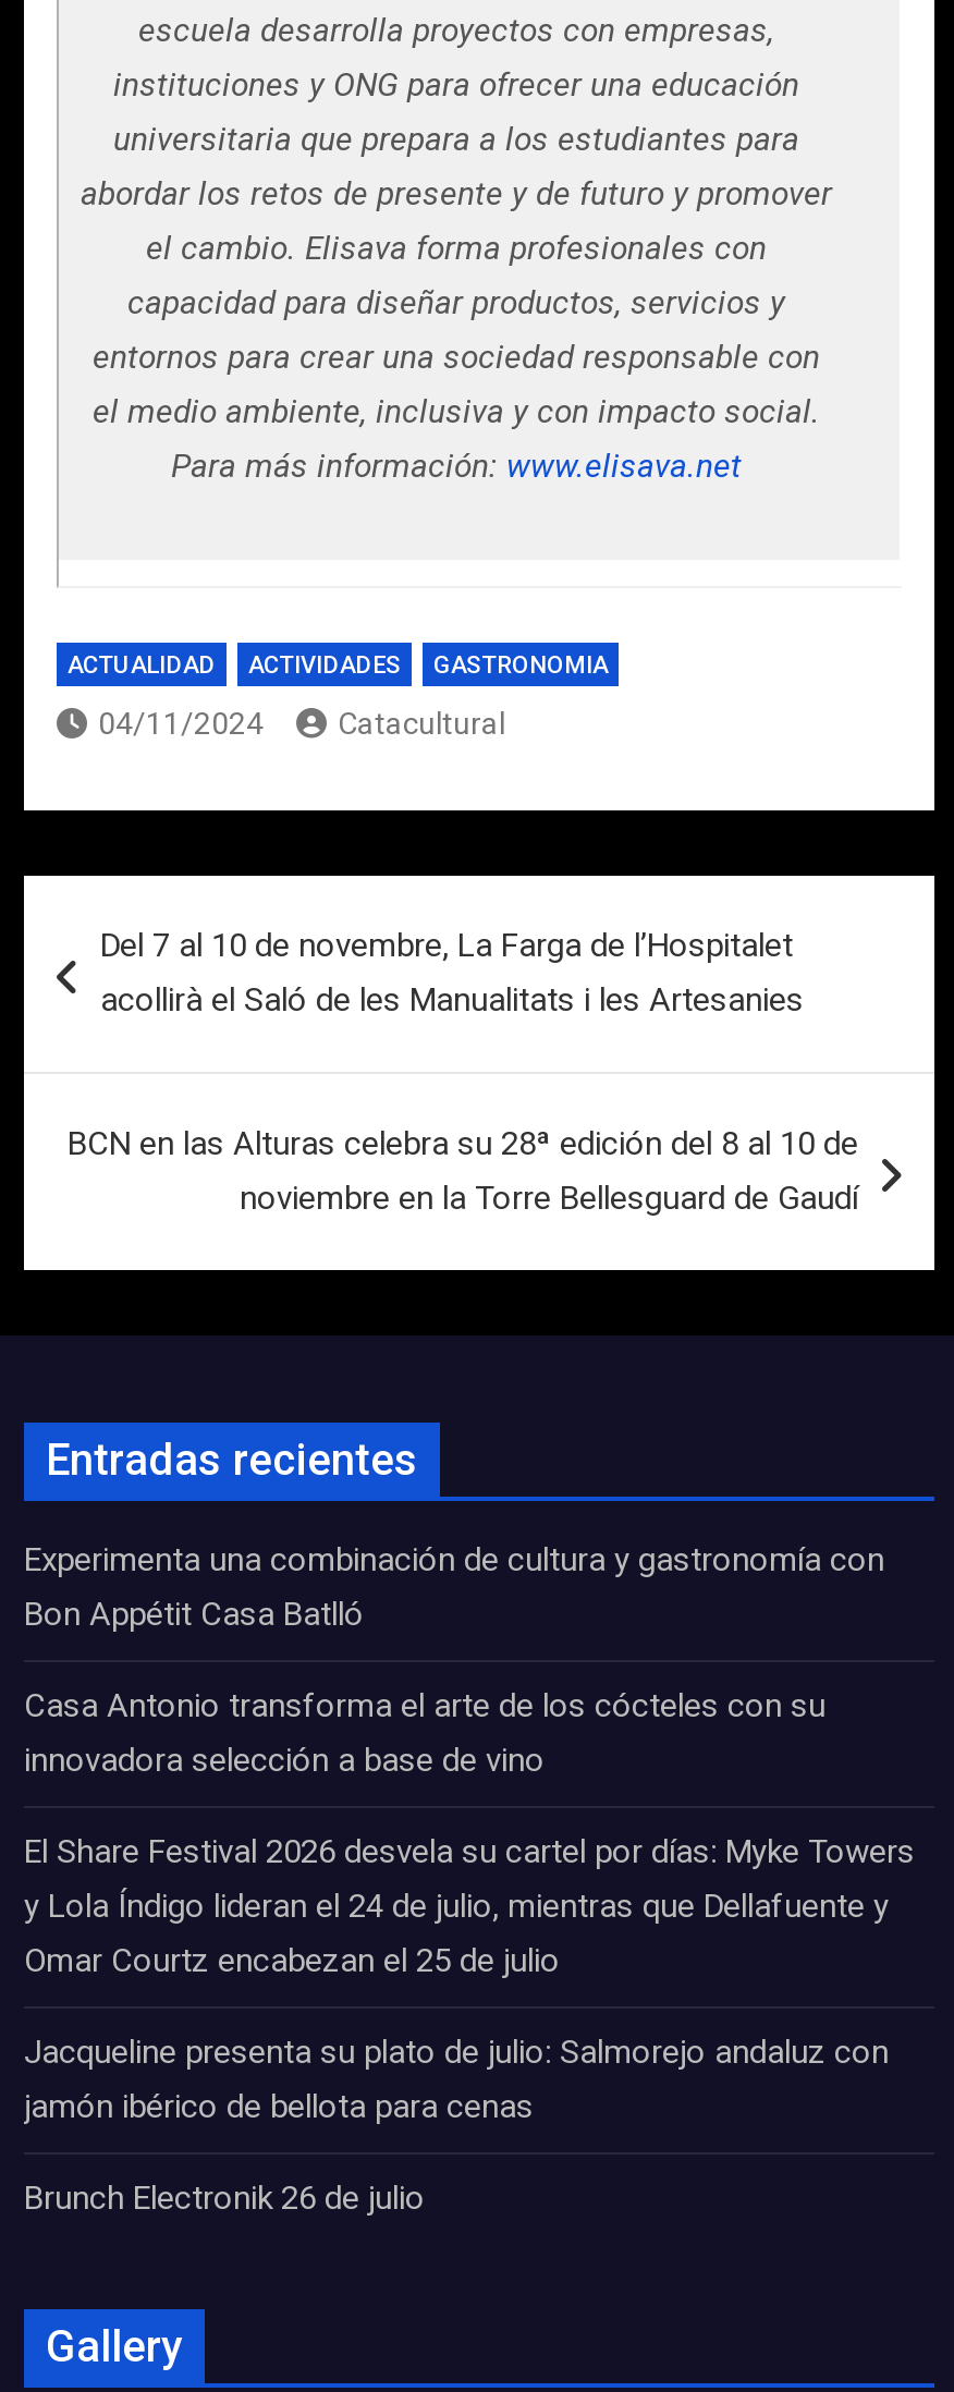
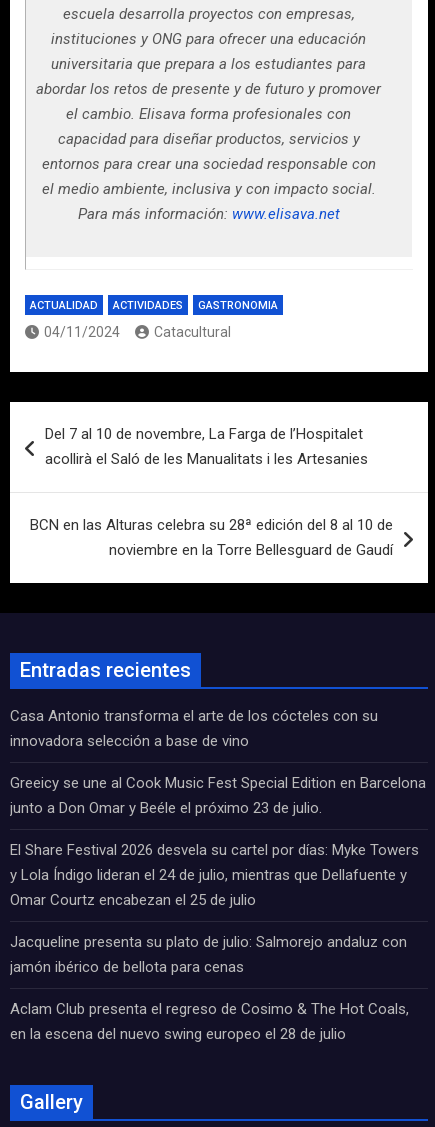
[24,1540,884,1634] Experimenta una combinación de cultura y gastronomía con | Bon Appétit Casa Batlló -> none
moved [24,1686,825,1780] -> [10,707,378,750]: Casa Antonio transforma el arte de los cócteles con su | innovadora selección a base de vino
none -> [10,774,426,817] Greeicy se une al Cook Music Fest Special Edition en Barcelona | junto a Don Omar y Beéle el próximo 23 de julio.
[24,2179,425,2218] Brunch Electronik 26 de julio -> [10,1000,409,1043] Aclam Club presenta el regreso de Cosimo & The Hot Coals, | en la escena del nuevo swing europeo el 28 de julio

